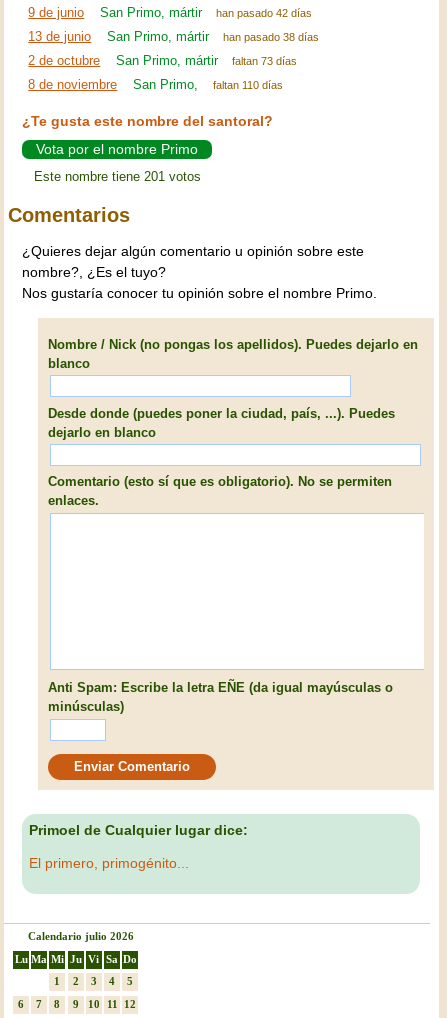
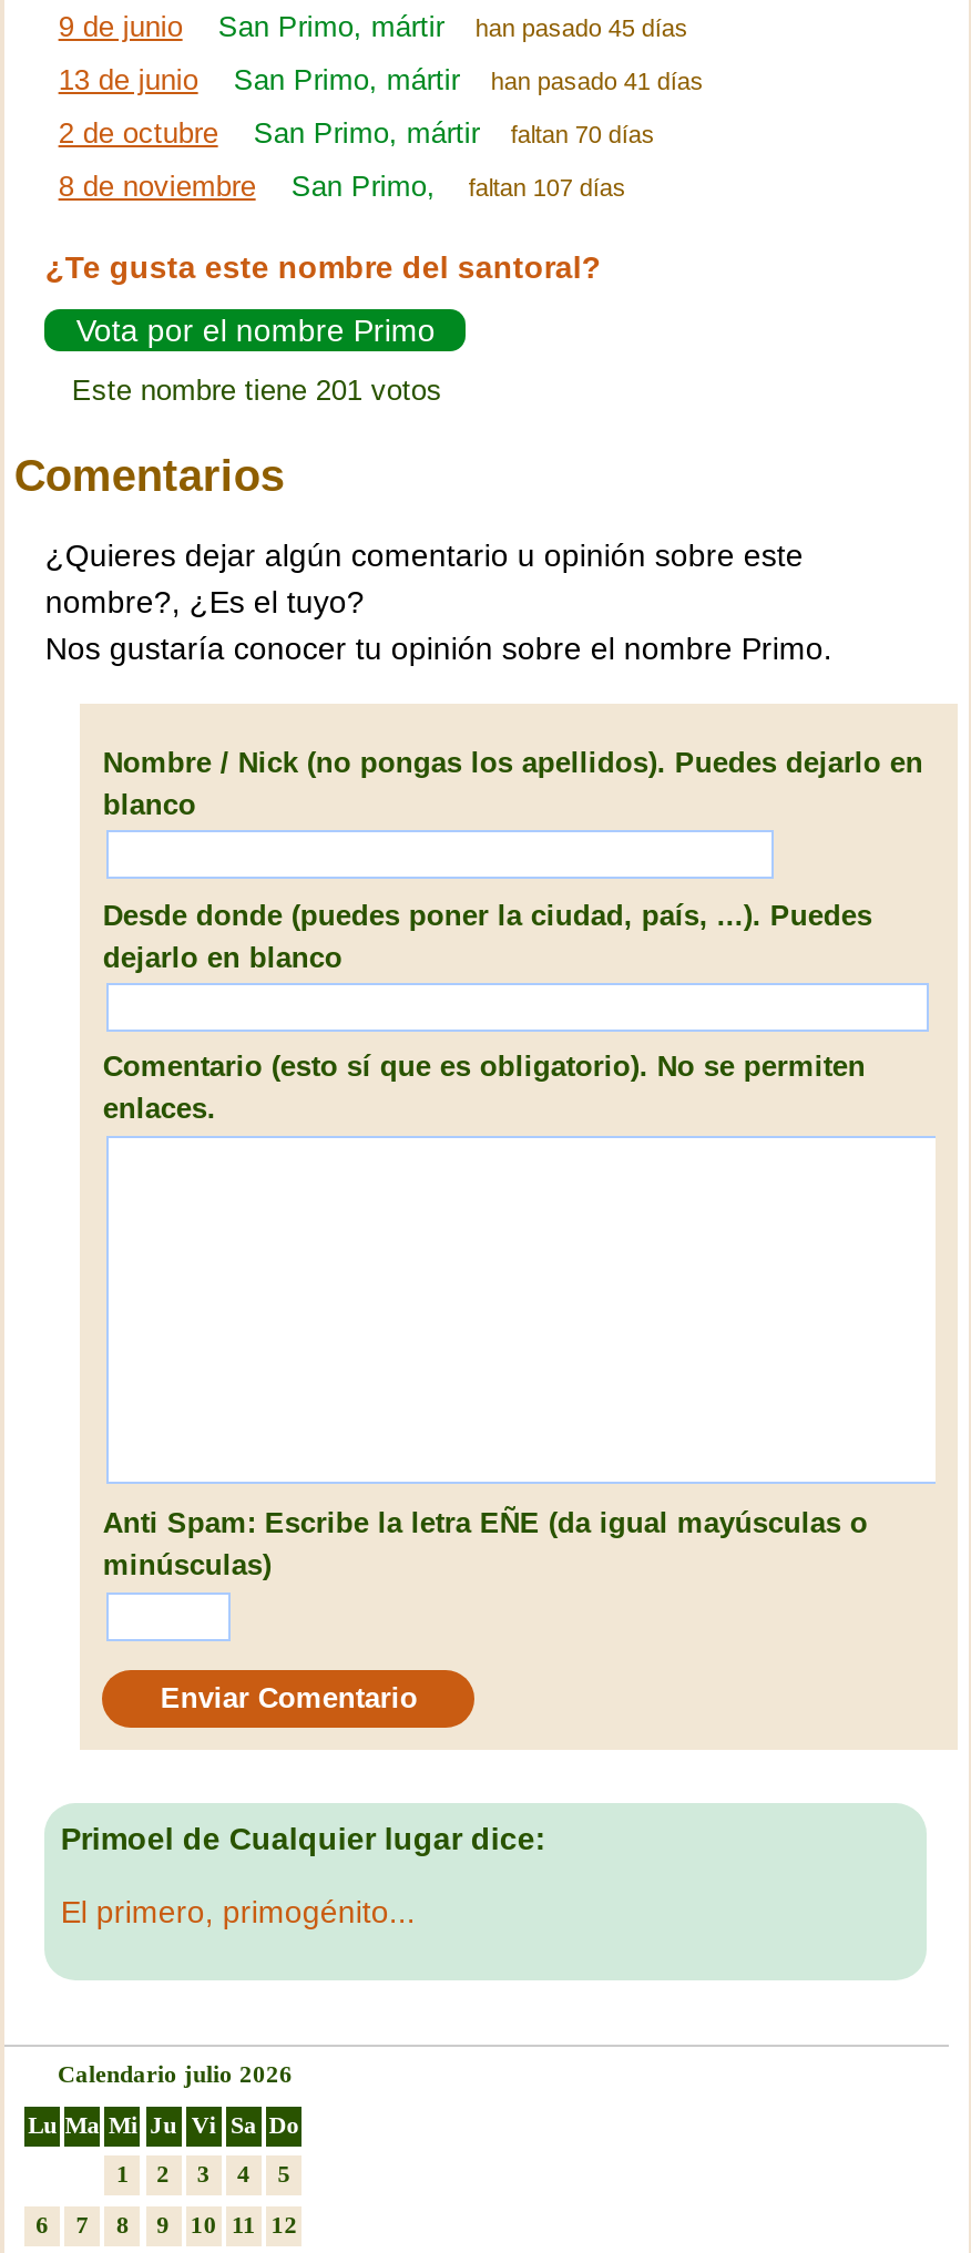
[216,7,312,19] han pasado 42 días -> [475,15,688,41] han pasado 45 días
[223,31,319,43] han pasado 38 días -> [491,68,703,95] han pasado 41 días
[28,53,297,68] 2 de octubre San Primo, mártir faltan 73 días -> [58,117,655,150] 2 de octubre San Primo, mártir faltan 70 días
[28,77,283,92] 8 de noviembre San Primo, faltan 110 días -> [58,170,626,203] 8 de noviembre San Primo, faltan 107 días

